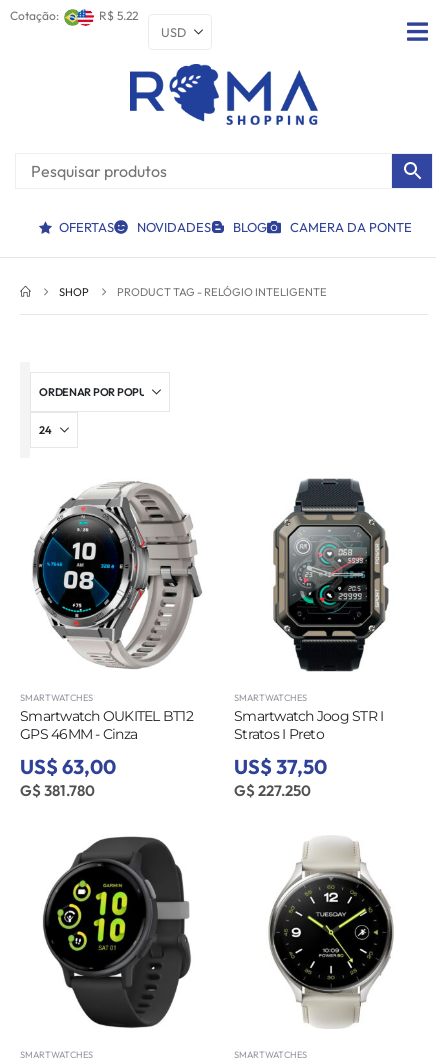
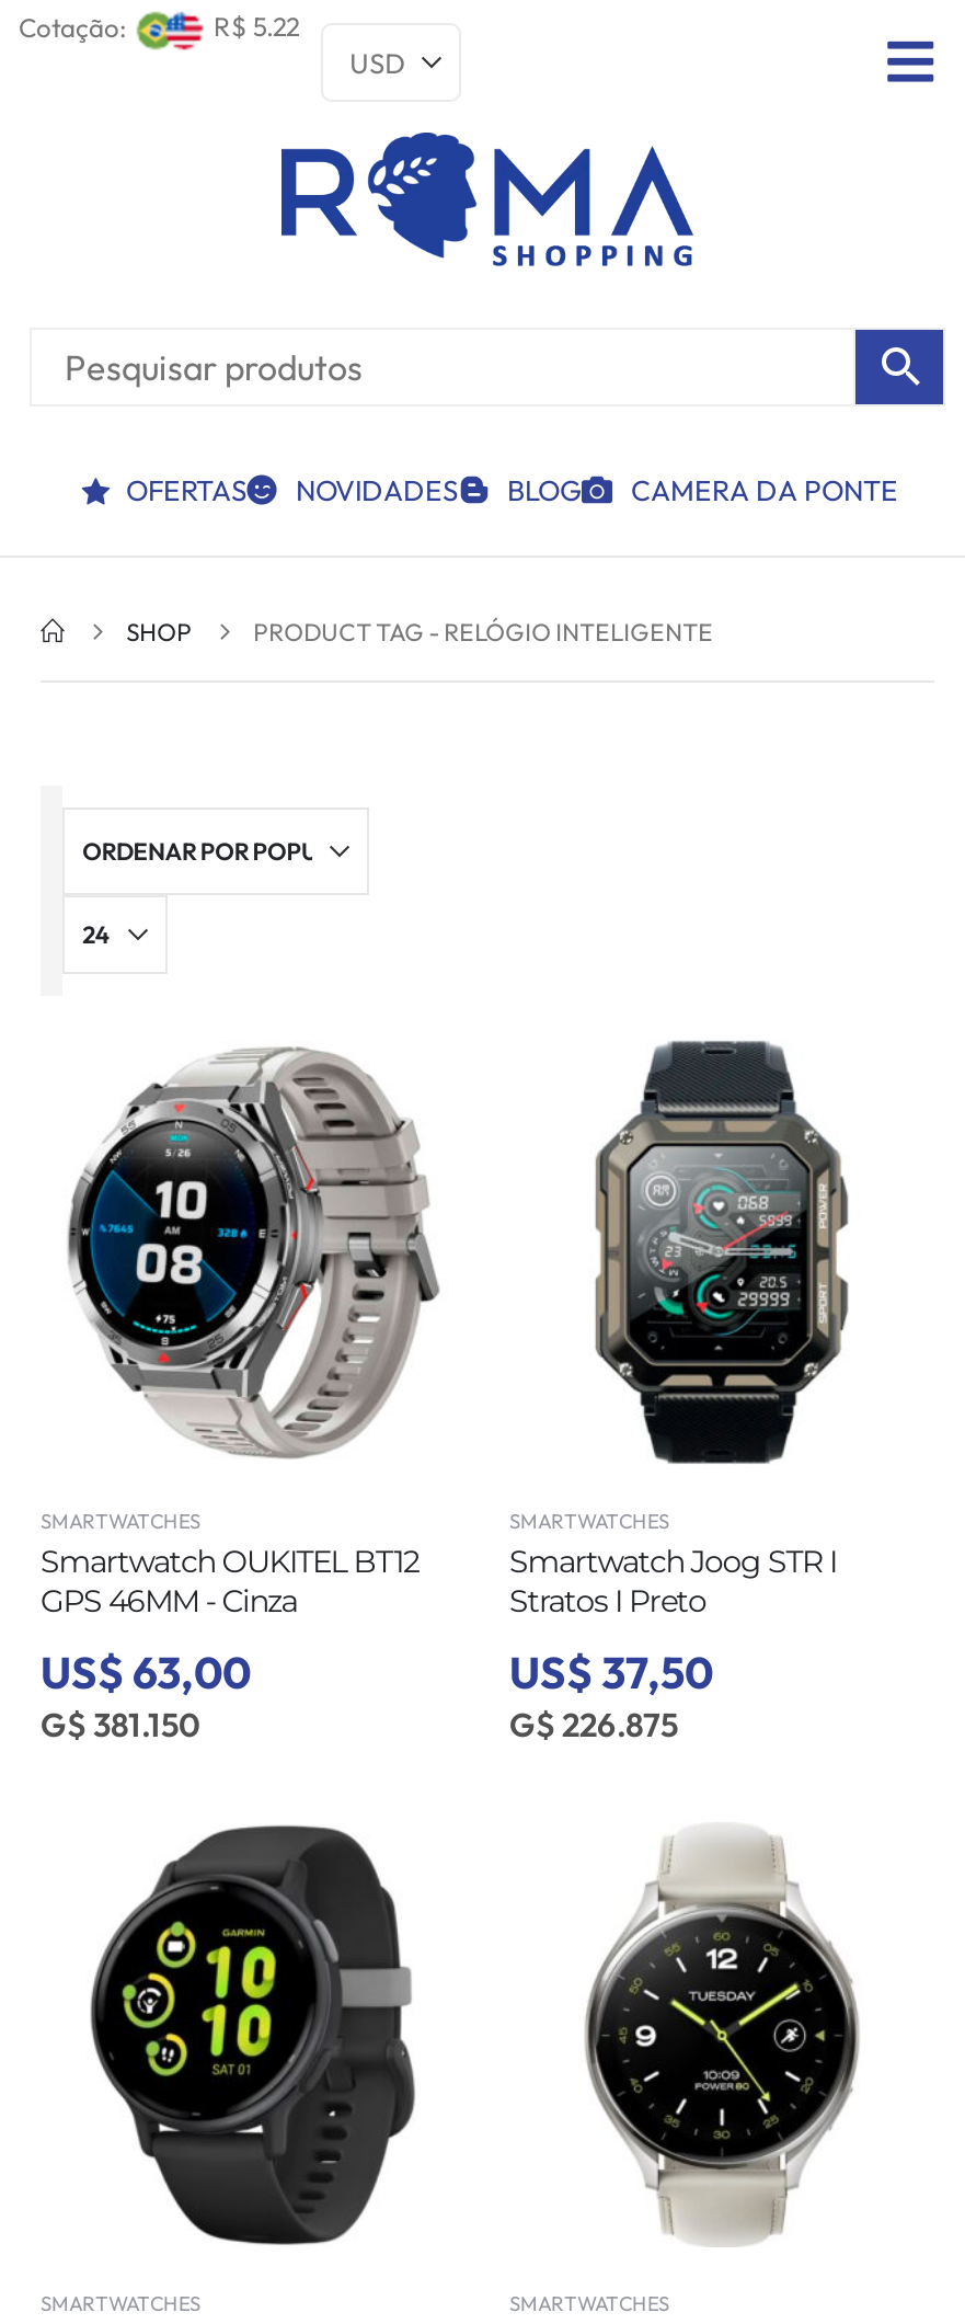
[20,781,95,800] G$ 381.780 -> [41,1704,200,1746] G$ 381.150
[234,781,311,800] G$ 227.250 -> [509,1704,678,1746] G$ 226.875

